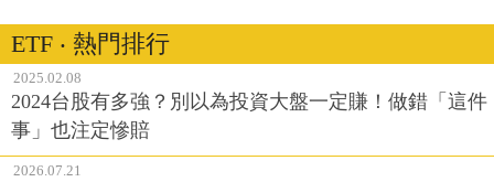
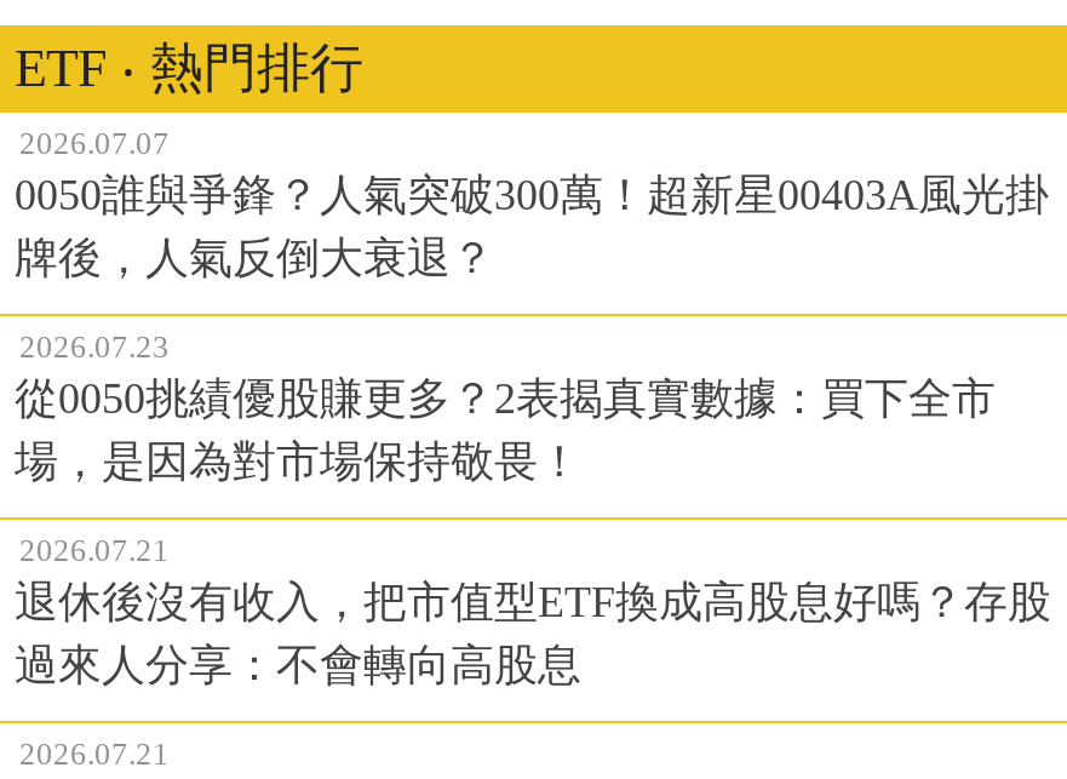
[11,69,487,141] 2025.02.08 | 2024台股有多強？別以為投資大盤一定賺！做錯「這件 | 事」也注定慘賠 -> [15,125,1051,689] 2026.07.07 | 0050誰與爭鋒？人氣突破300萬！超新星00403A風光掛 | 牌後，人氣反倒大衰退？ | 2026.07.23 | 從0050挑績優股賺更多？2表揭真實數據：買下全市 | 場，是因為對市場保持敬畏！ | 2026.07.21 | 退休後沒有收入，把市值型ETF換成高股息好嗎？存股 | 過來人分享：不會轉向高股息

